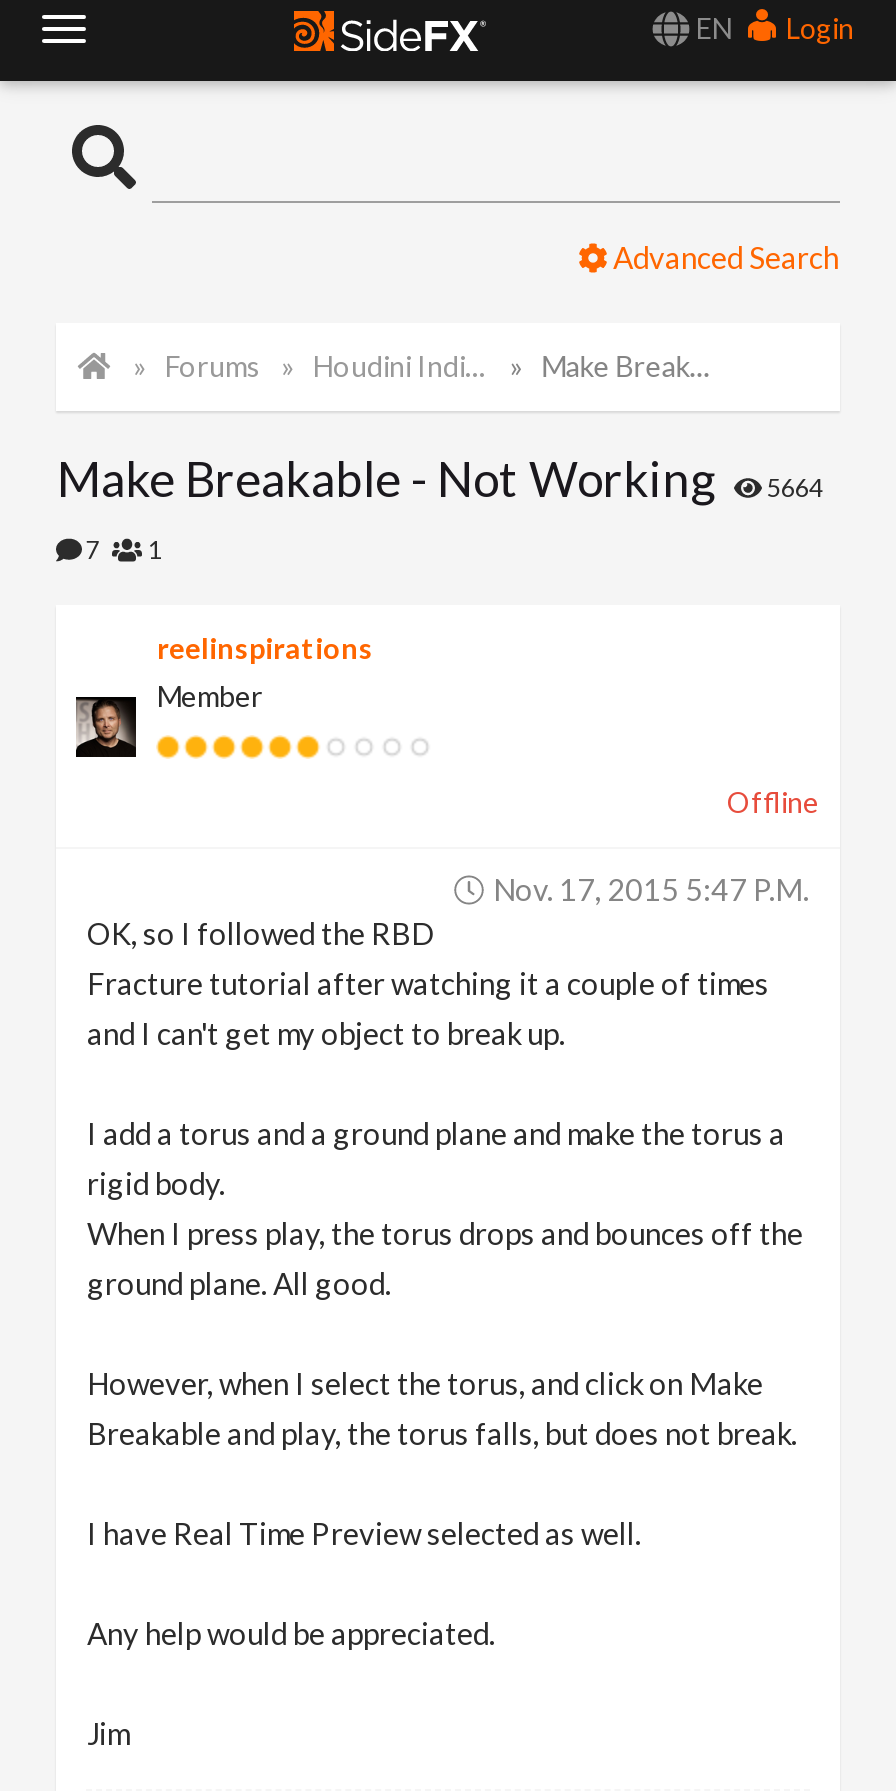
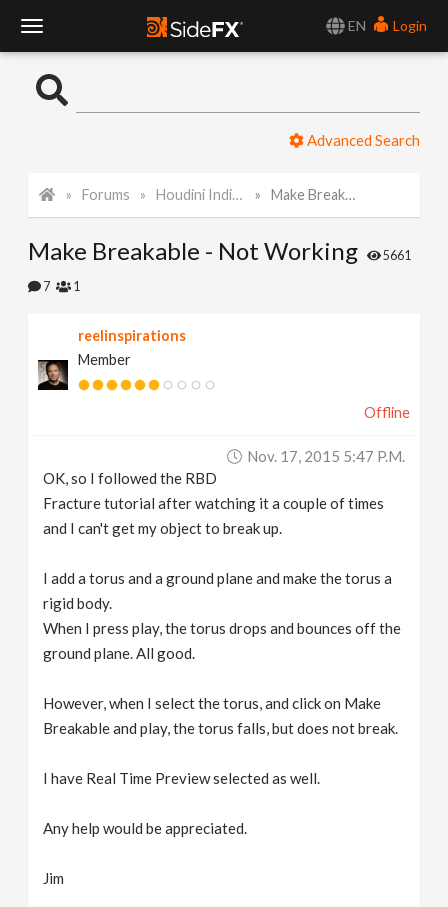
[763,473,831,503] 5664 -> [381,248,415,263] 5661

